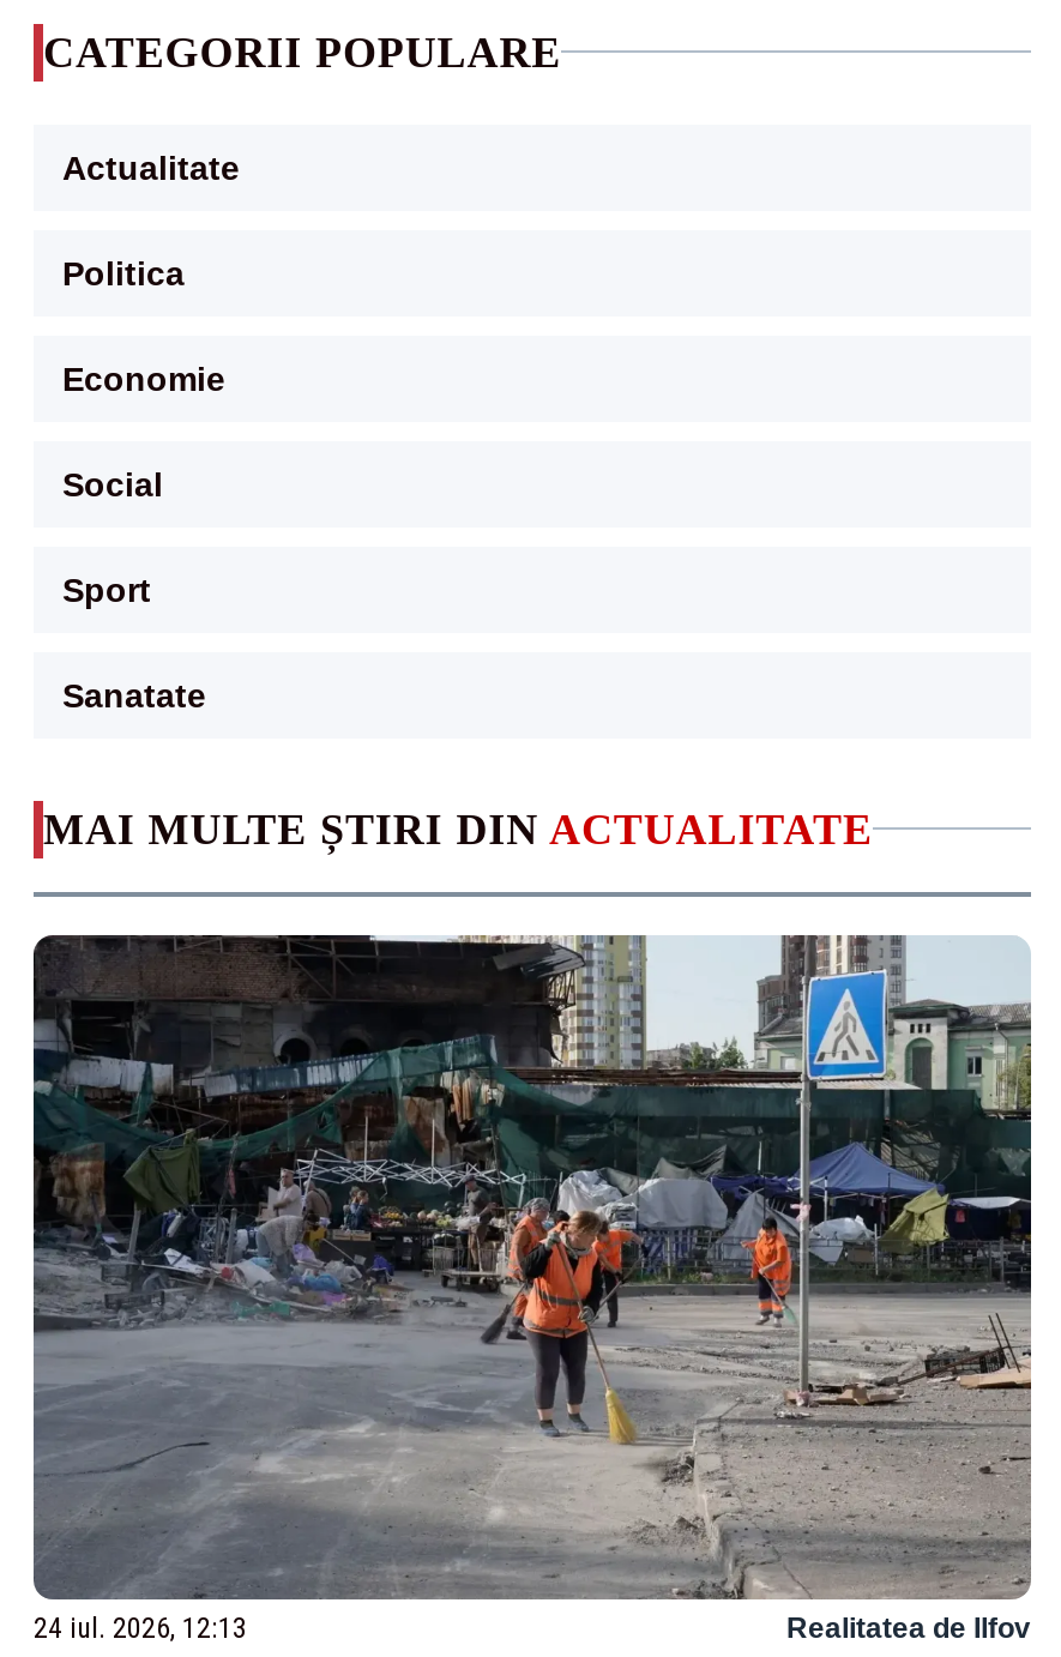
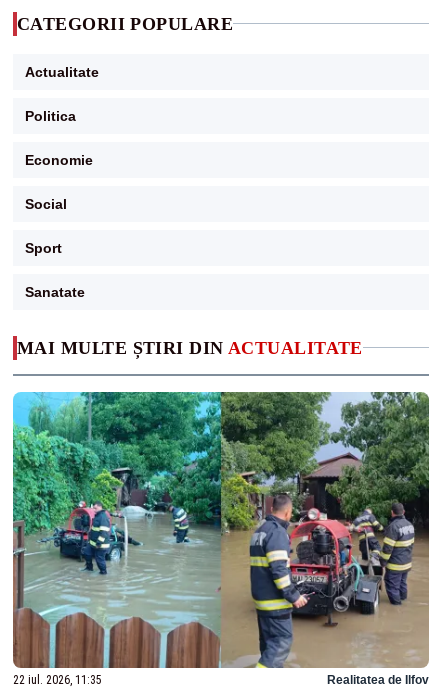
[31,933,1031,1645] [image] | 24 iul. 2026, 12:13 -> [12,391,430,687] [image] | 22 iul. 2026, 11:35

